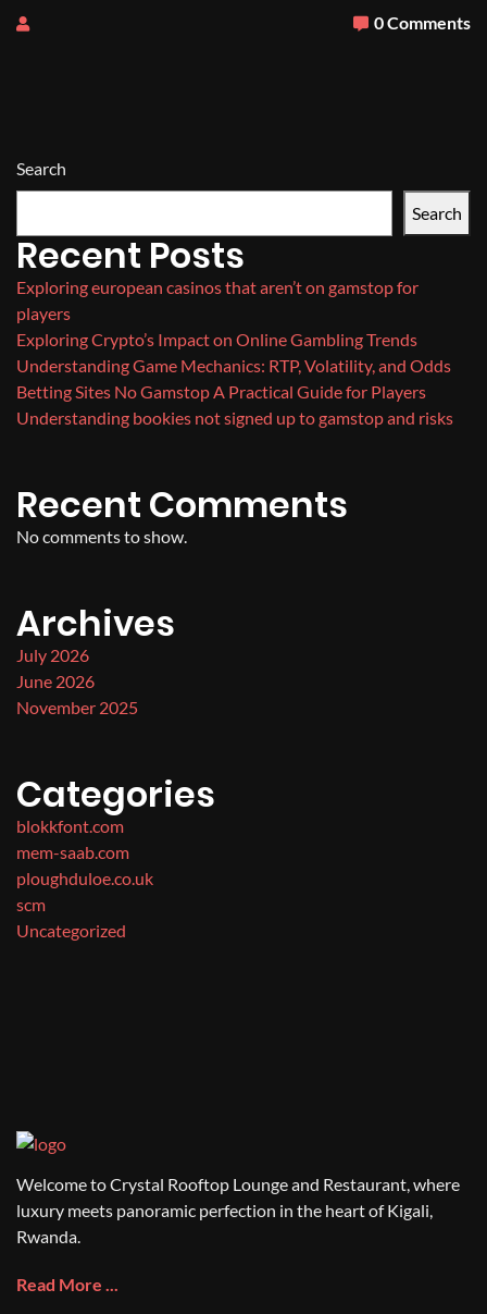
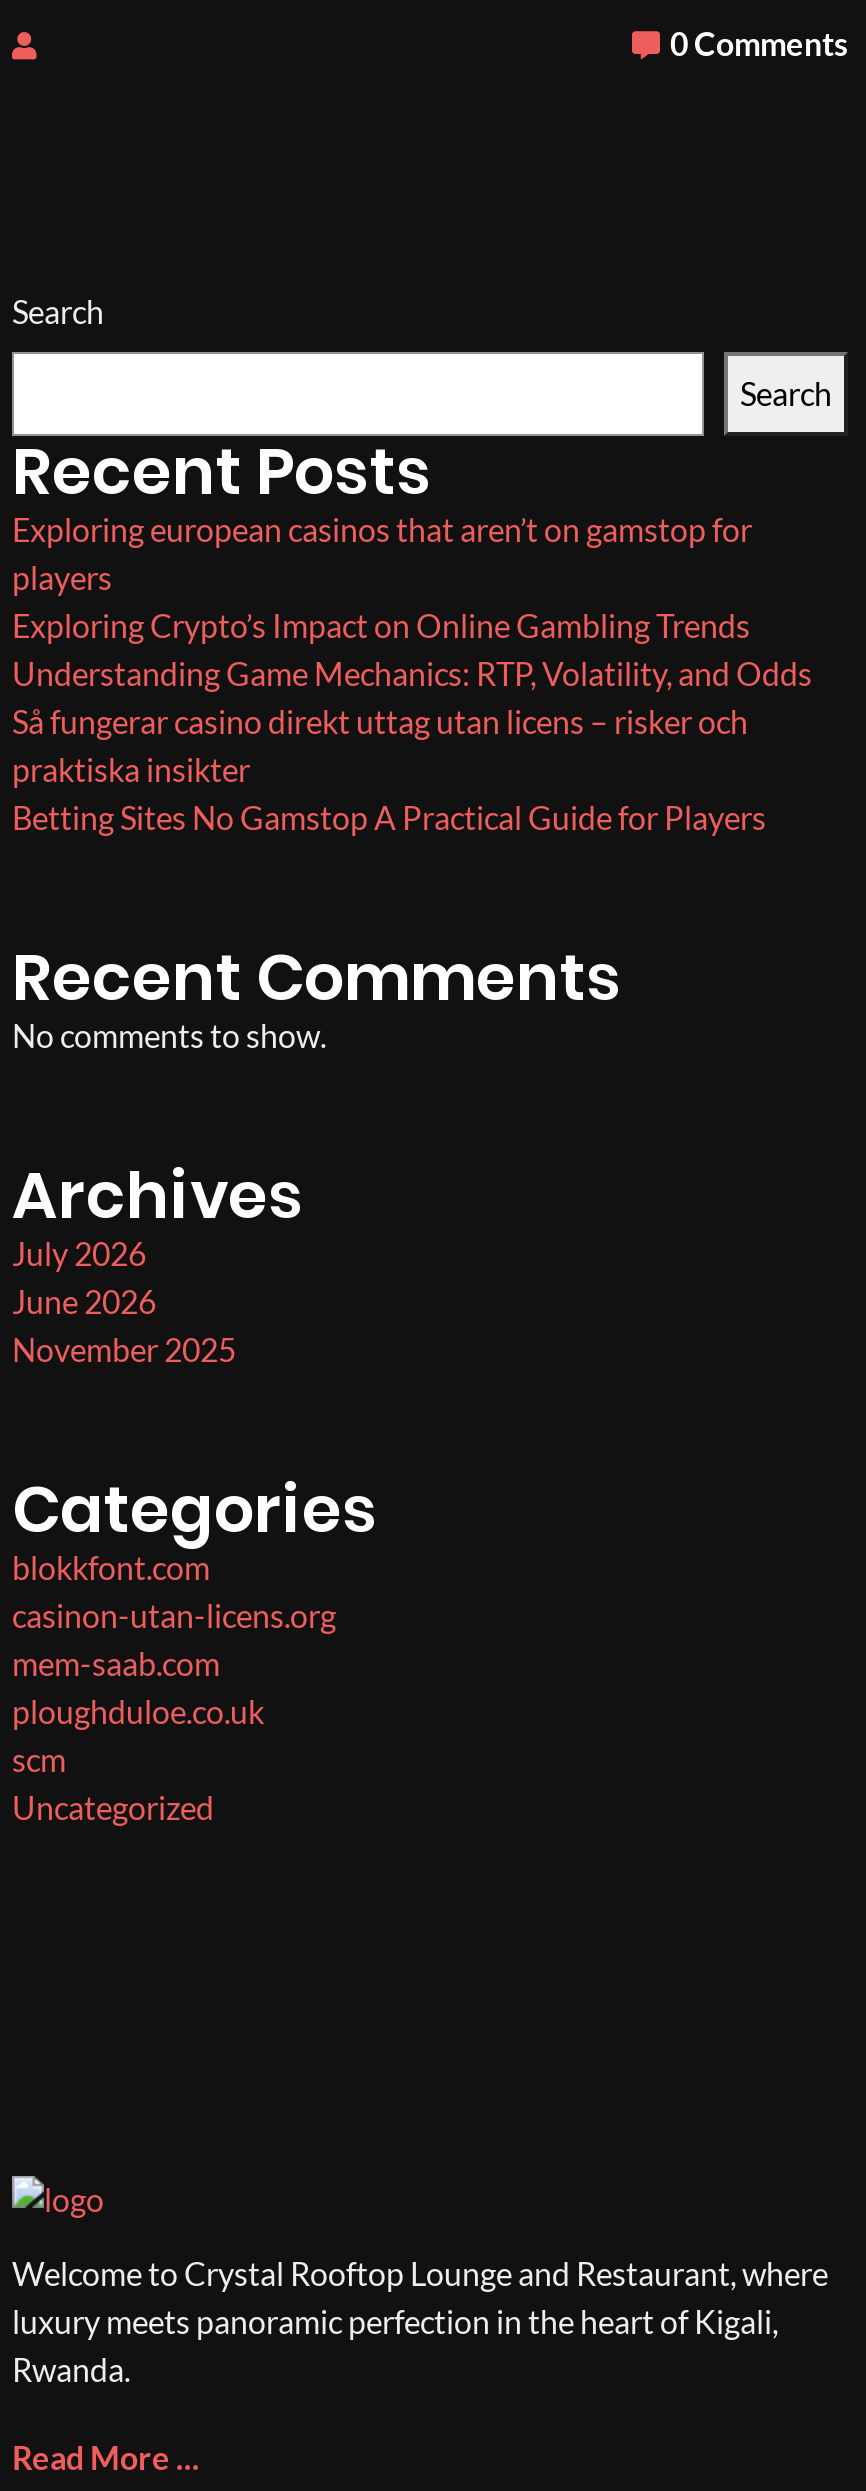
none -> [12,702,748,788] Så fungerar casino direkt uttag utan licens – risker och | praktiska insikter
[16,407,453,428] Understanding bookies not signed up to gamstop and risks -> none
none -> [12,1596,336,1634] casinon-utan-licens.org

